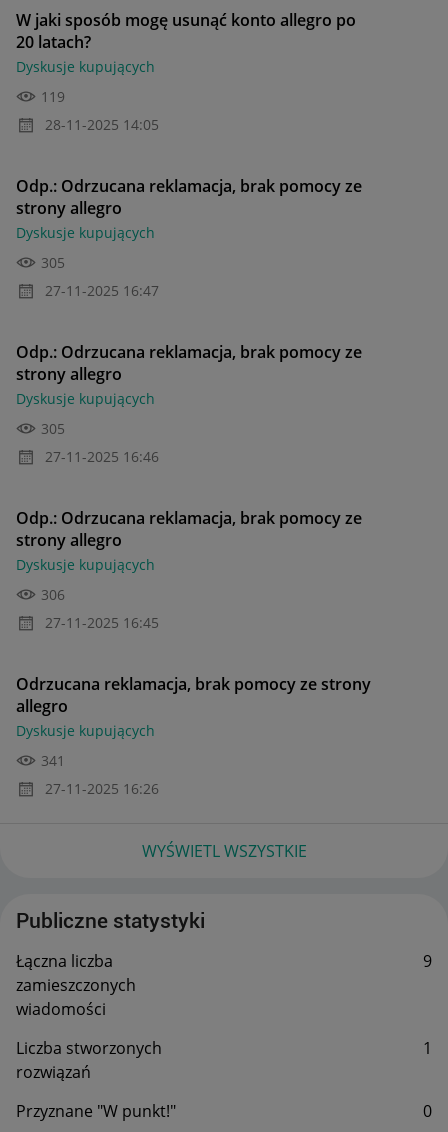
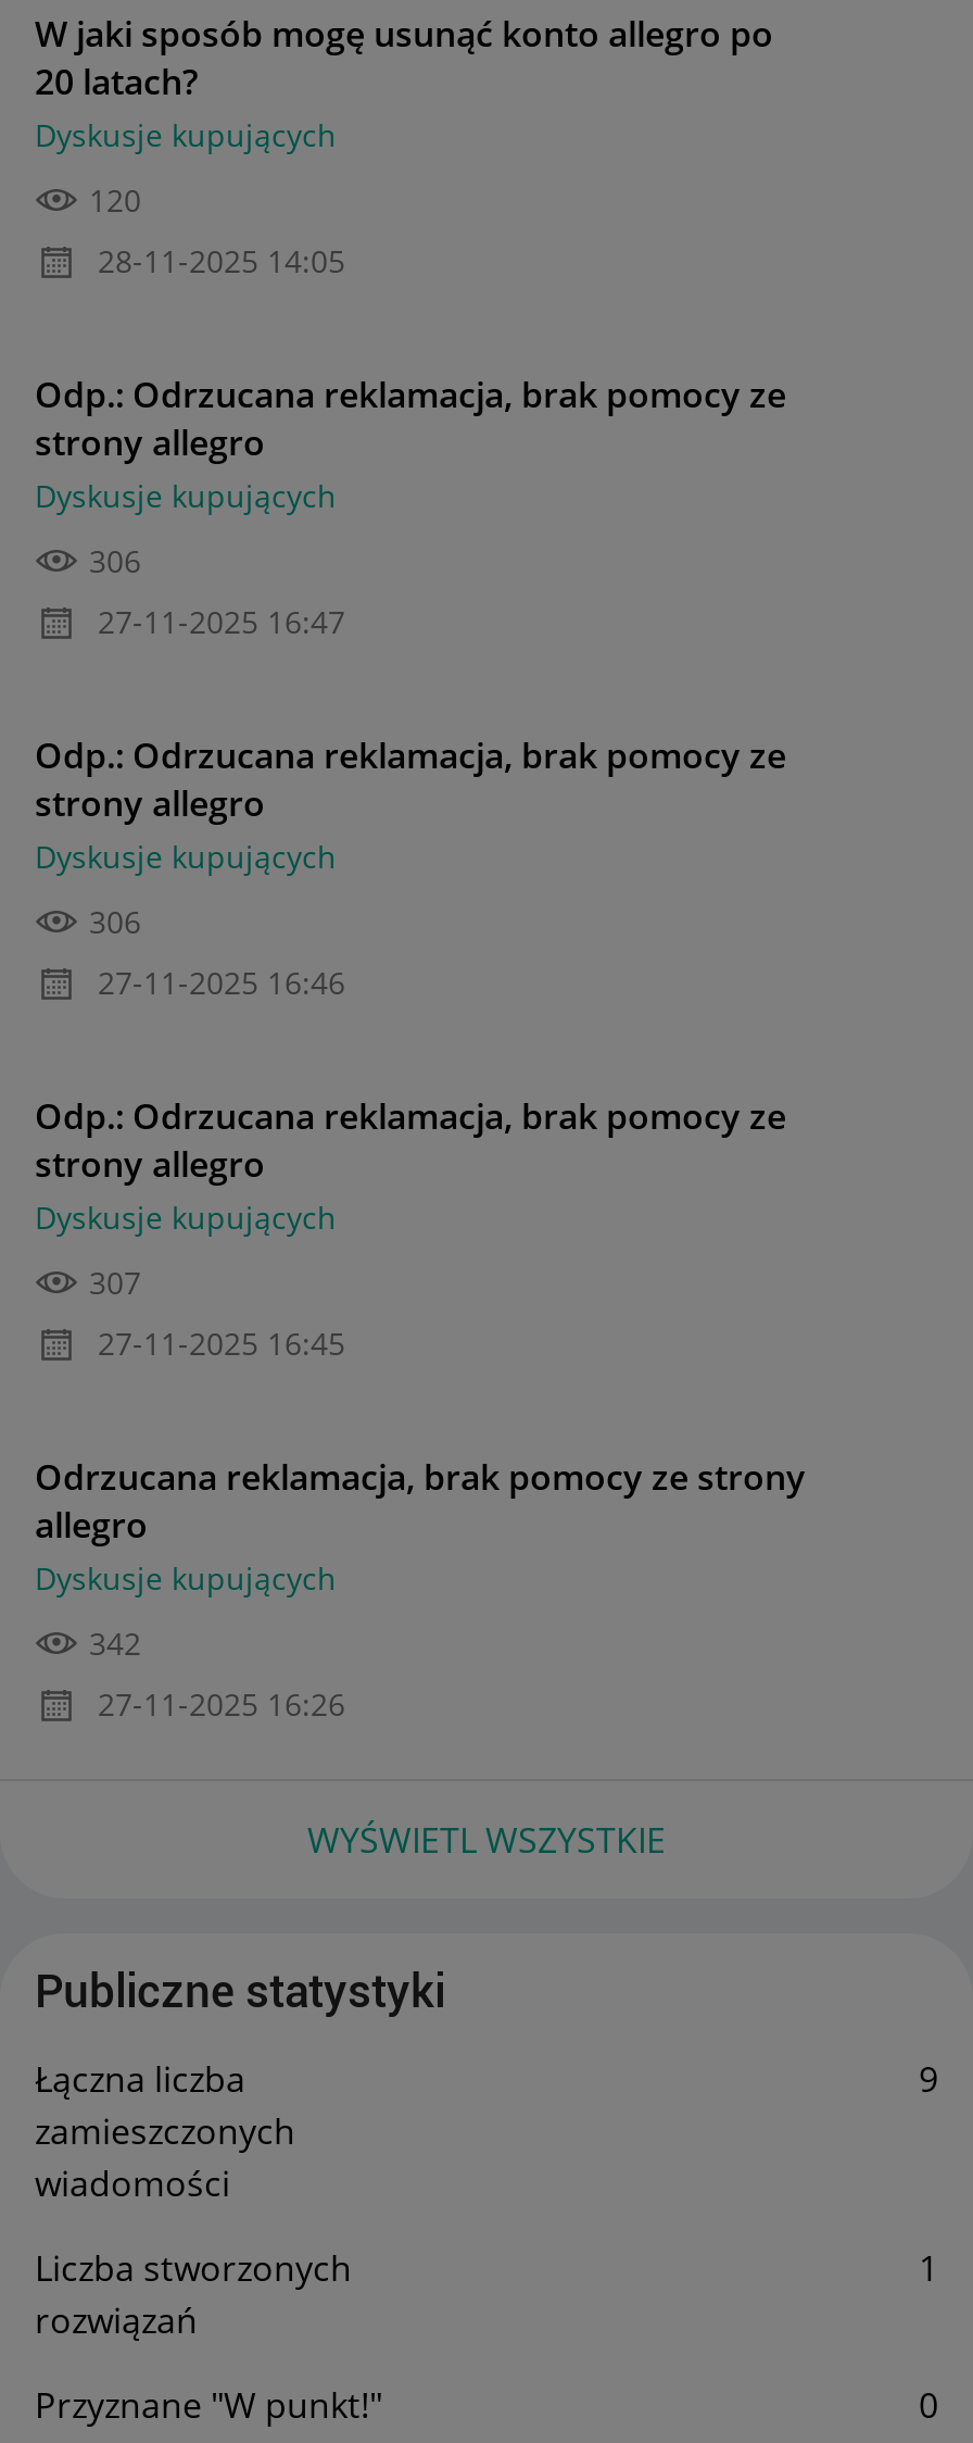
[41,87,65,106] 119 -> [89,179,141,220] 120
[41,253,65,272] 305 -> [89,539,141,581] 306
[41,419,65,438] 305 -> [89,900,141,942] 306
[41,585,65,604] 306 -> [89,1261,141,1302] 307
[41,751,65,770] 341 -> [89,1622,141,1663] 342

